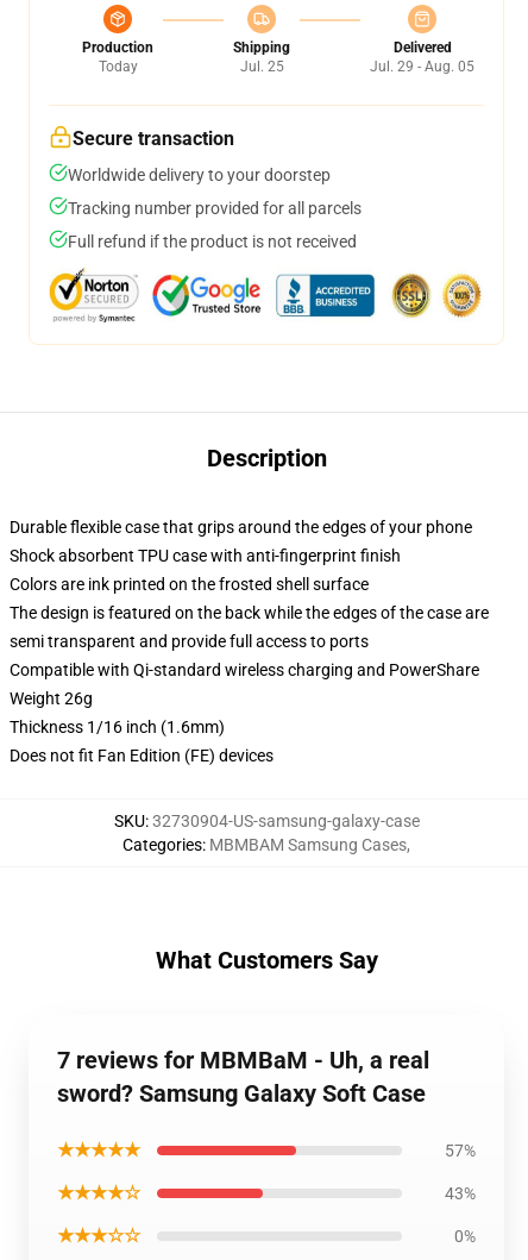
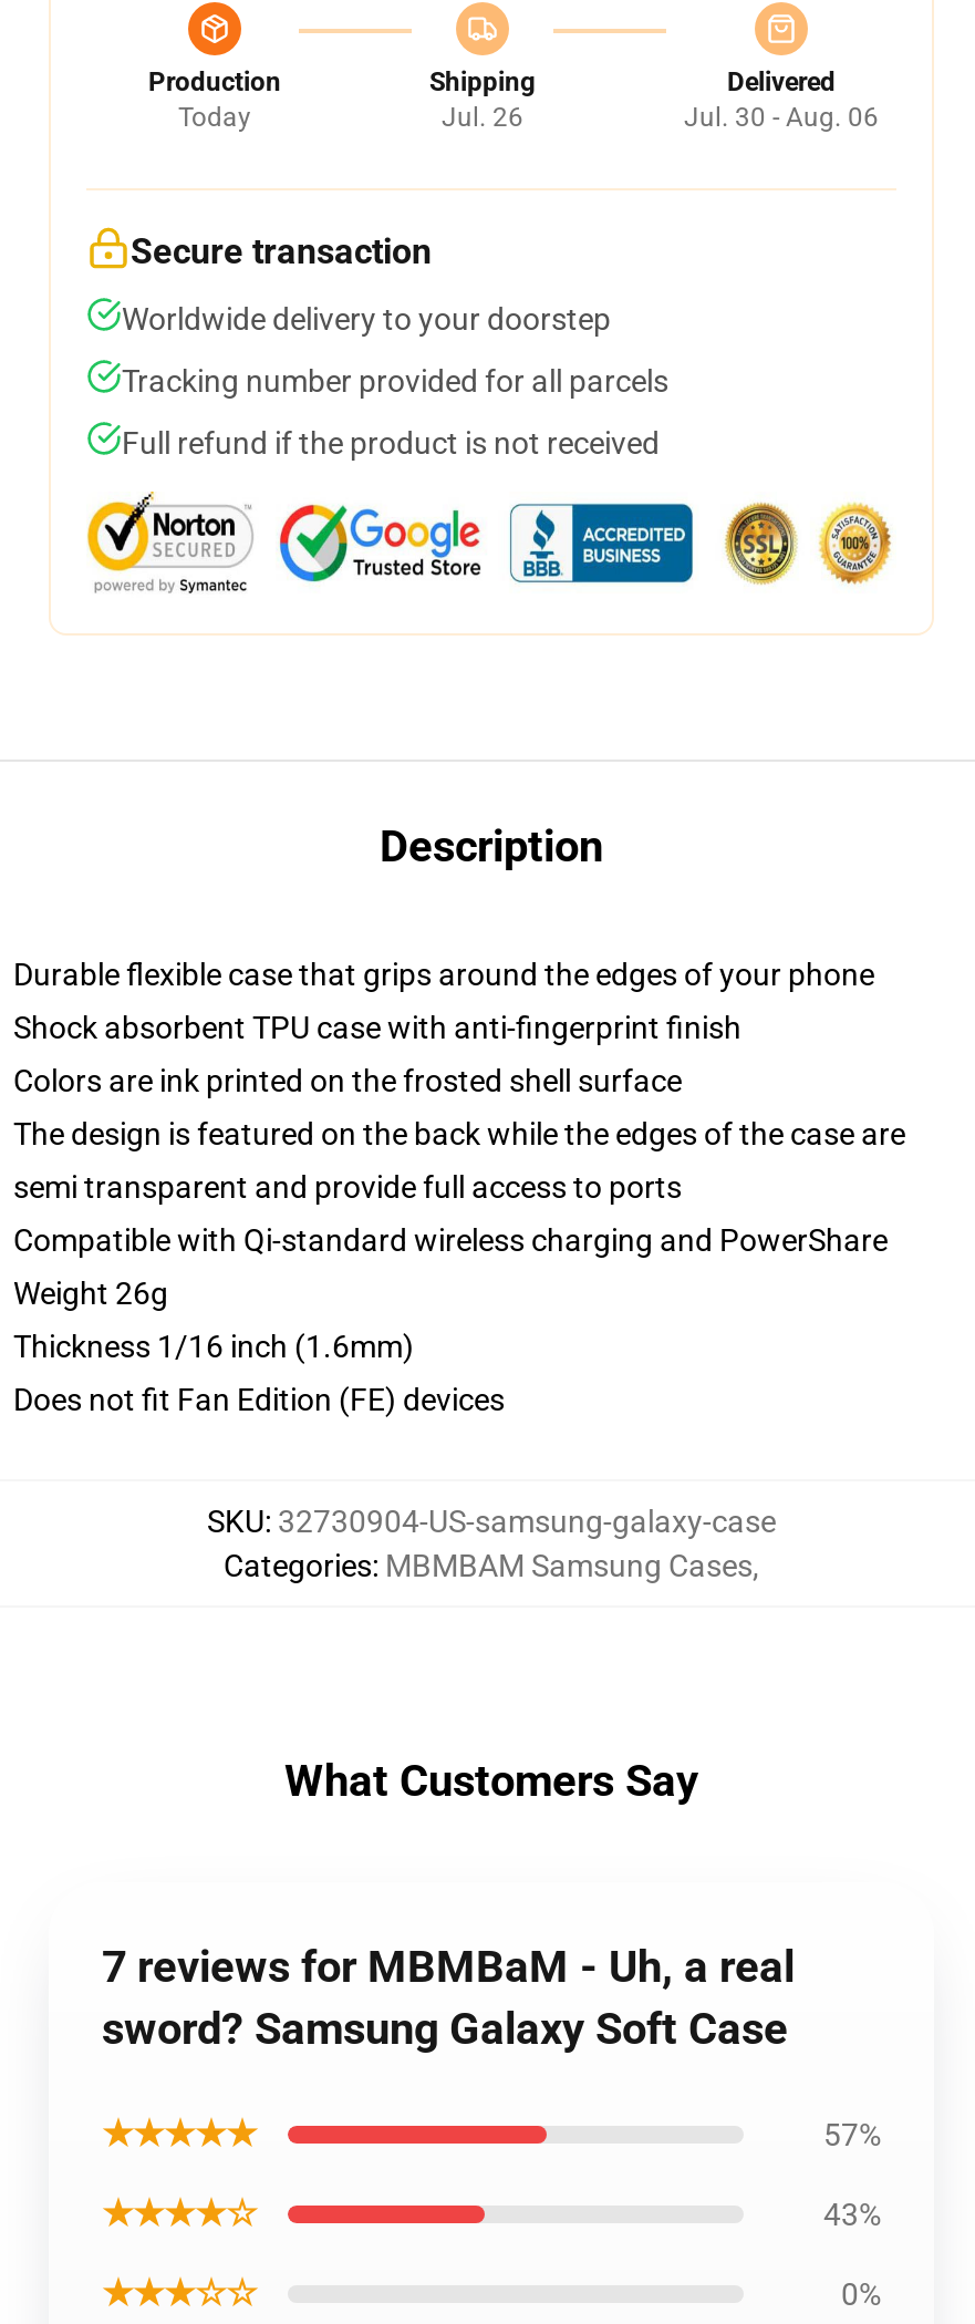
[240,58,284,75] Jul. 25 -> [442,102,523,133] Jul. 26
[370,58,474,75] Jul. 29 - Aug. 05 -> [684,102,879,133] Jul. 30 - Aug. 06

